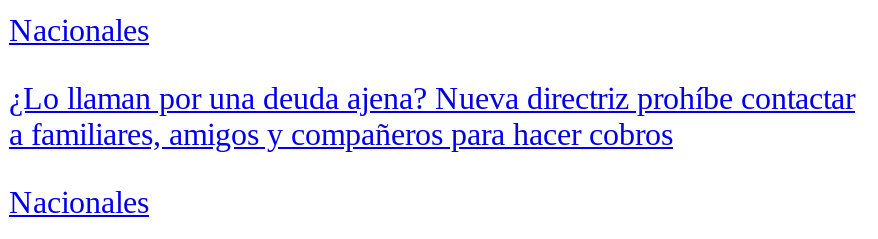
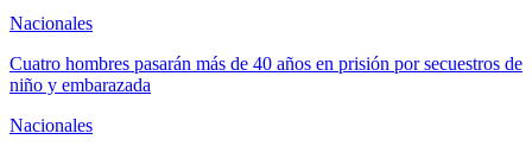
[9,81,855,151] ¿Lo llaman por una deuda ajena? Nueva directriz prohíbe contactar | a familiares, amigos y compañeros para hacer cobros -> [9,54,522,95] Cuatro hombres pasarán más de 40 años en prisión por secuestros de | niño y embarazada

